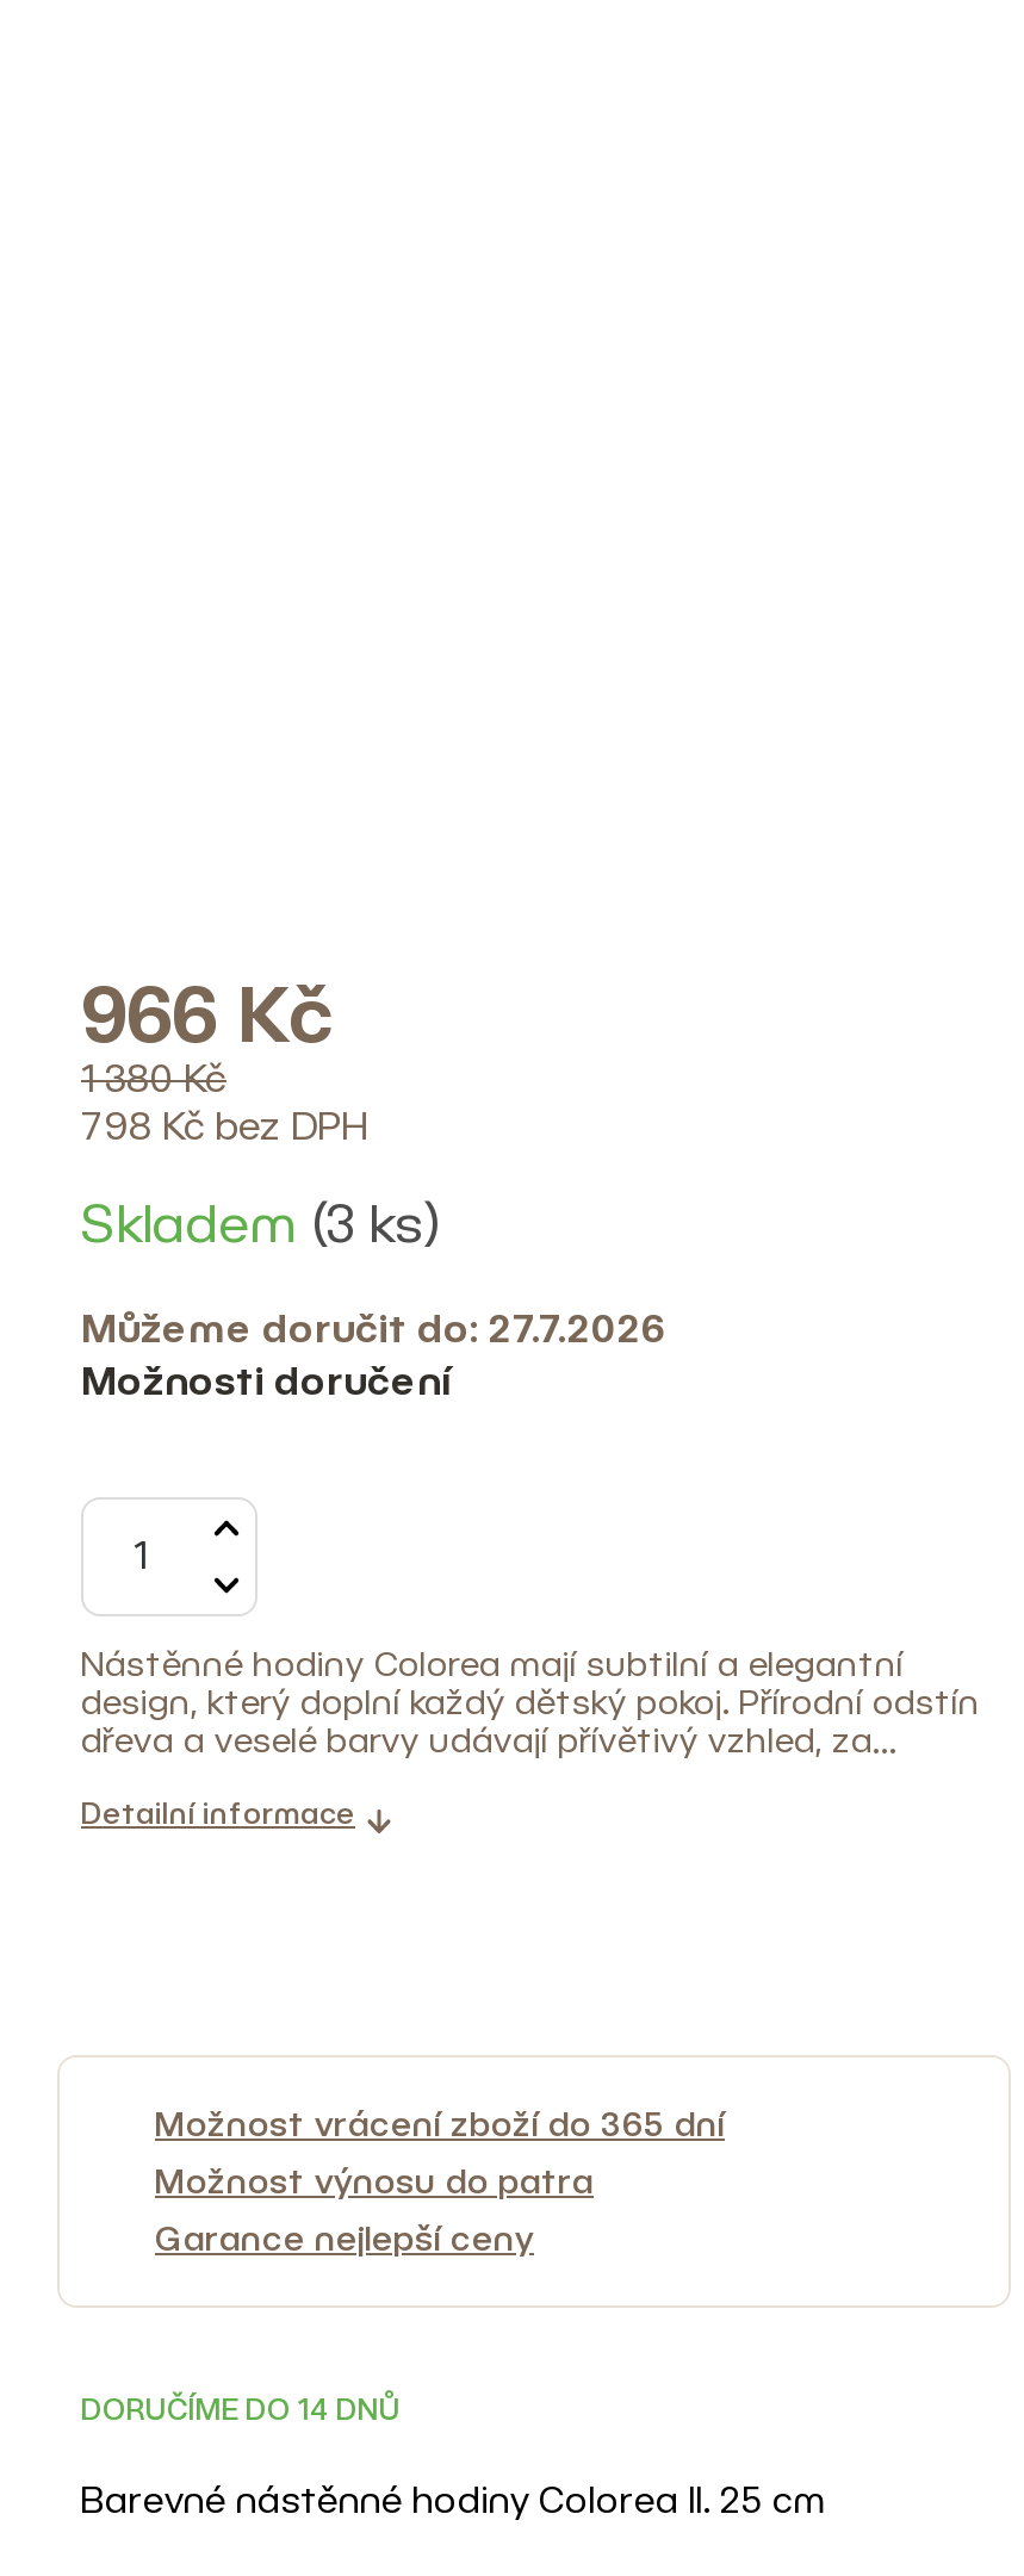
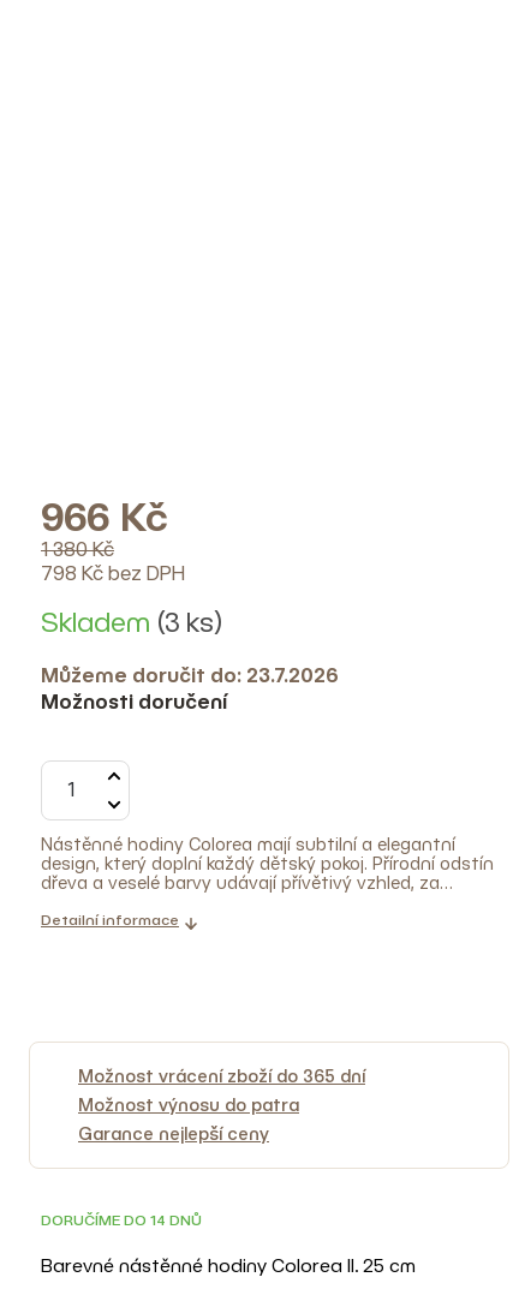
[81,1305,668,1353] Můžeme doručit do: 27.7.2026 -> [41,664,339,688] Můžeme doručit do: 23.7.2026

